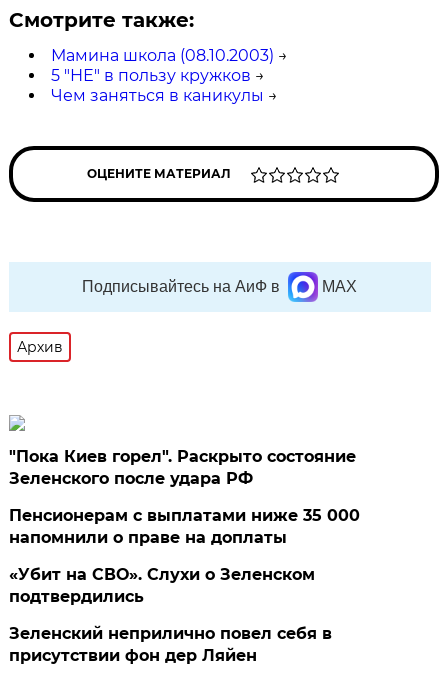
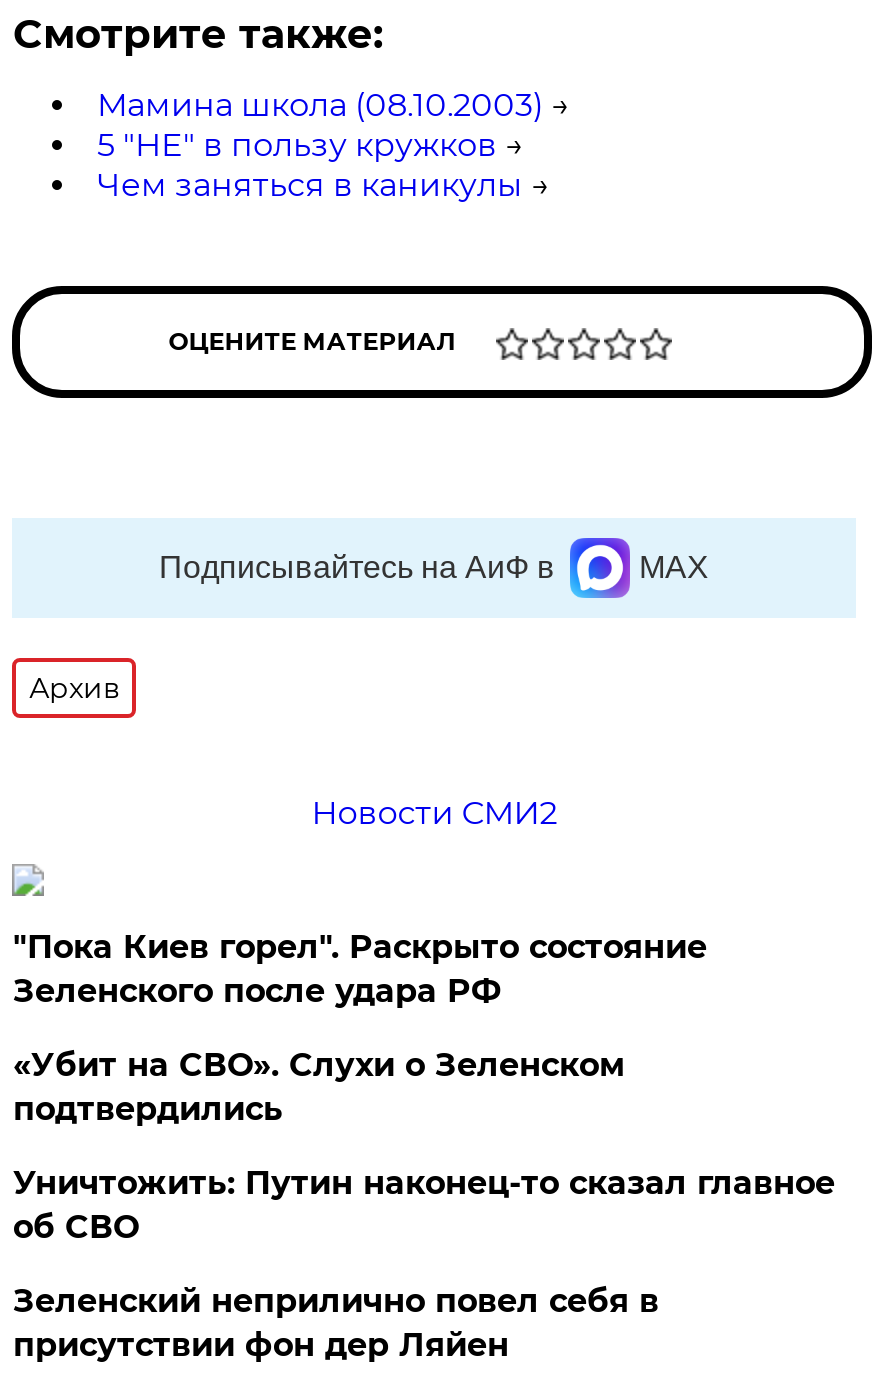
none -> [311,794,557,832] Новости СМИ2
[9,506,360,547] Пенсионерам с выплатами ниже 35 000 | напомнили о праве на доплаты -> none
moved [9,565,315,606] -> [13,1046,625,1128]: «Убит на СВО». Слухи о Зеленском | подтвердились
none -> [13,1164,835,1246] Уничтожить: Путин наконец-то сказал главное | об СВО

